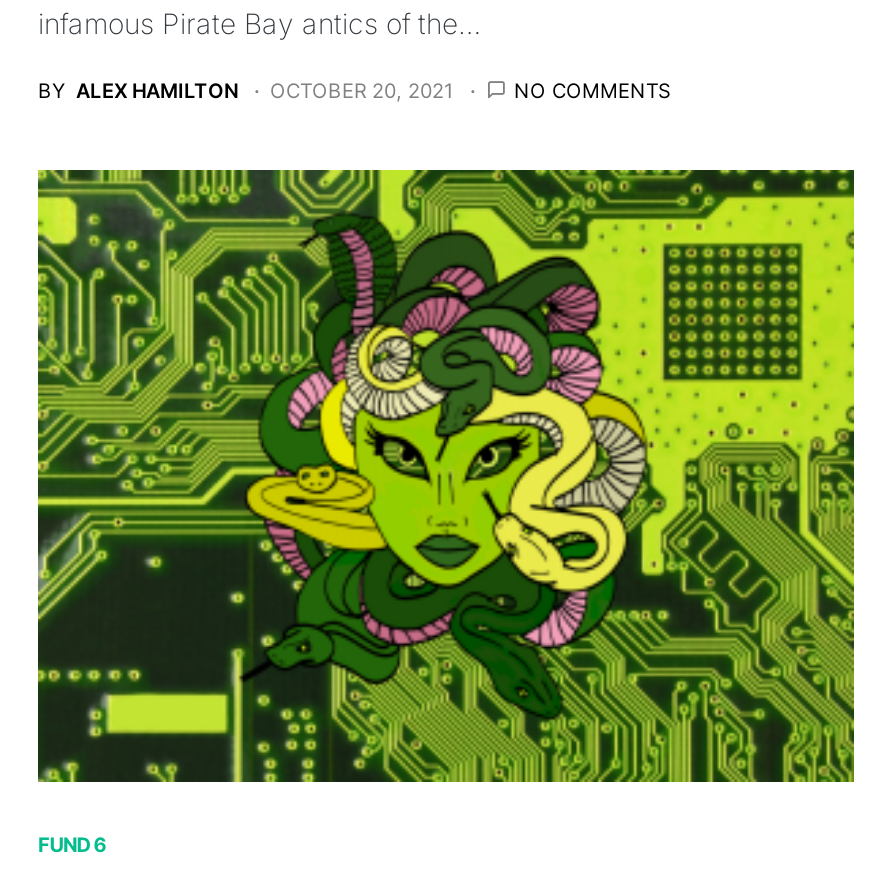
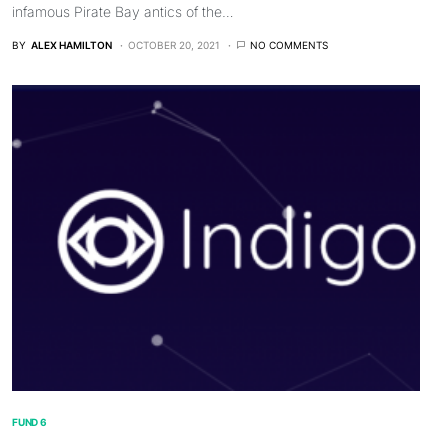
[36,168,856,784] [image] -> [11,84,421,392] [image]

